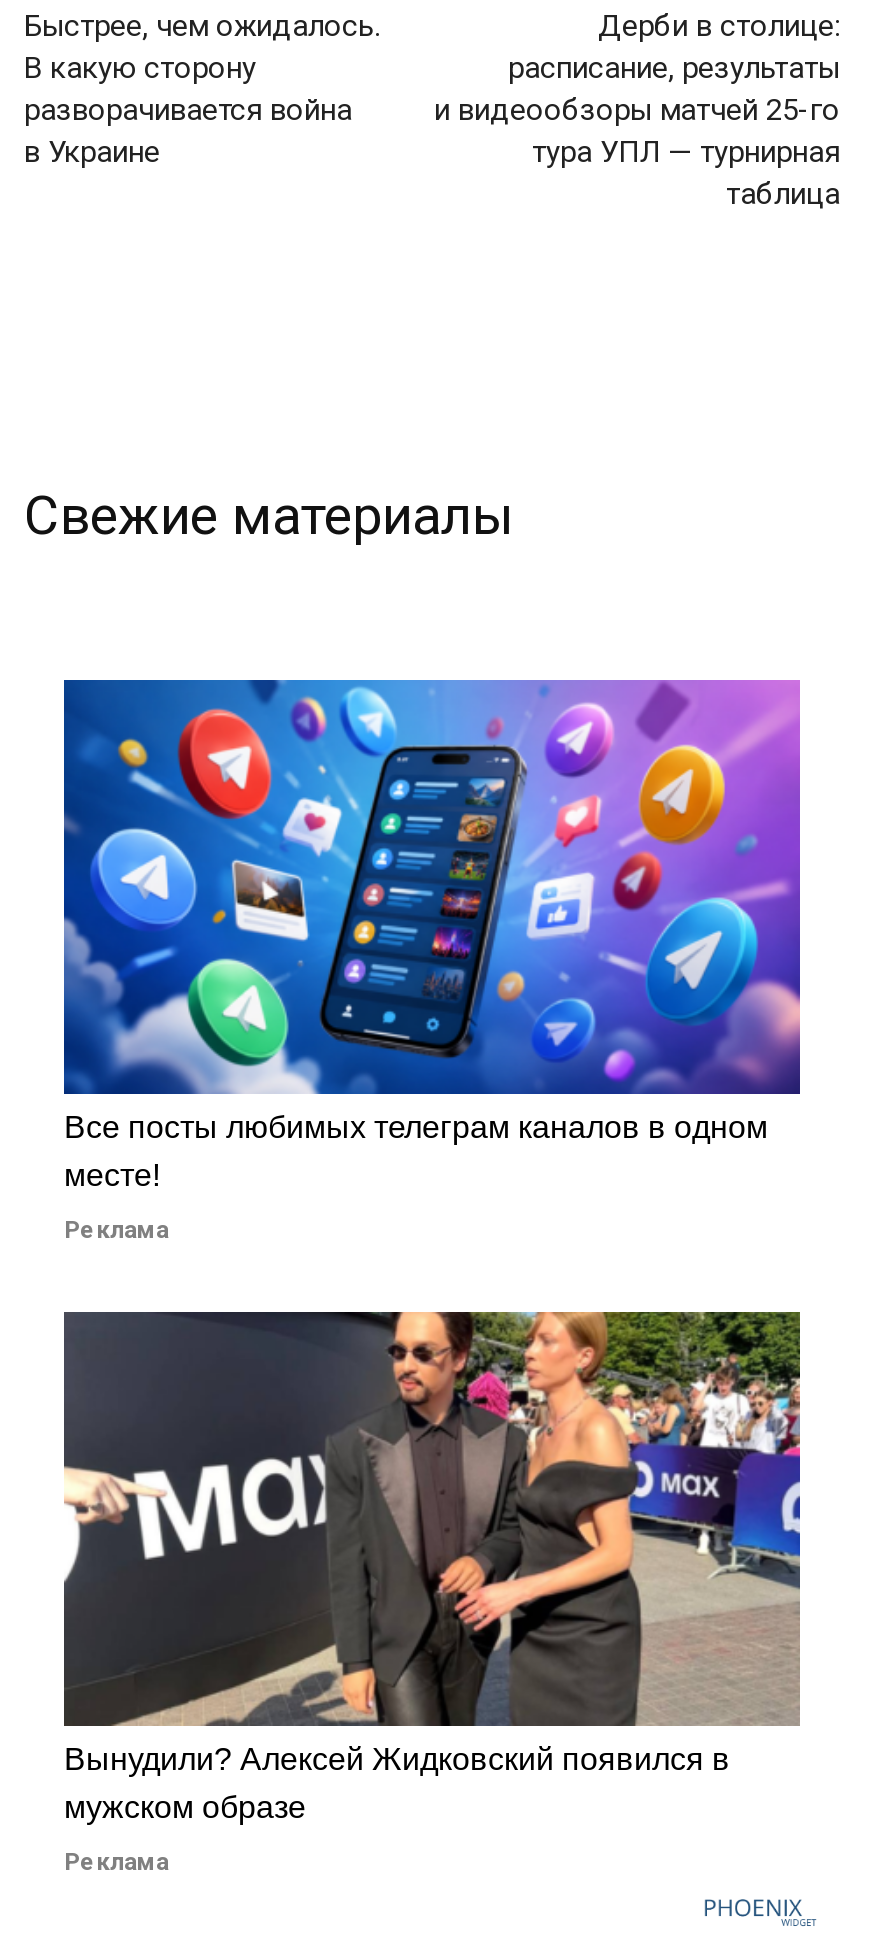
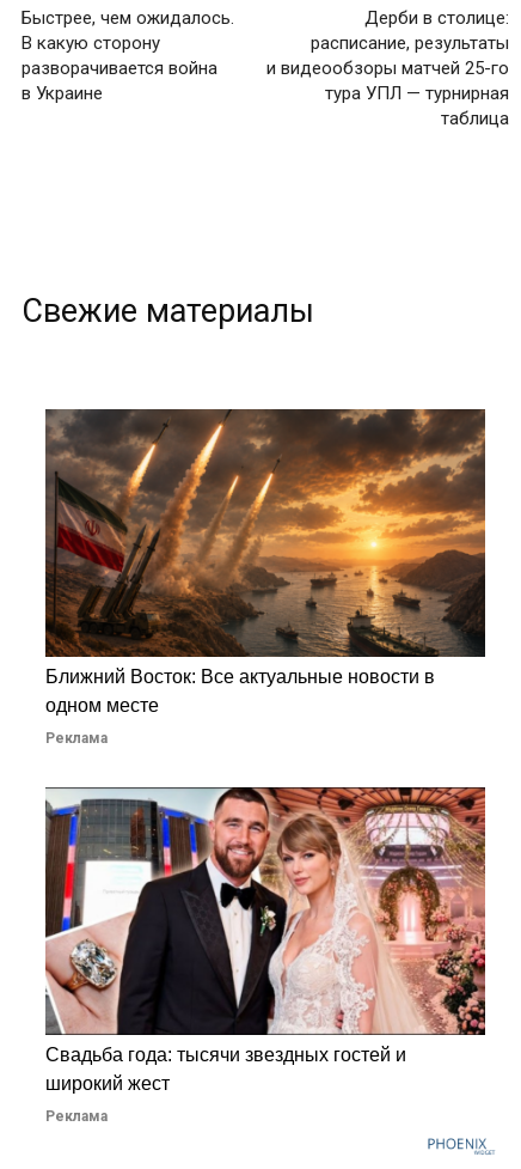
[62,678,802,1192] [image] | Все посты любимых телеграм каналов в одном | месте! -> [44,408,486,716] [image] | Ближний Восток: Все актуальные новости в | одном месте
[62,1310,802,1824] [image] | Вынудили? Алексей Жидковский появился в | мужском образе -> [44,786,486,1093] [image] | Свадьба года: тысячи звездных гостей и | широкий жест

